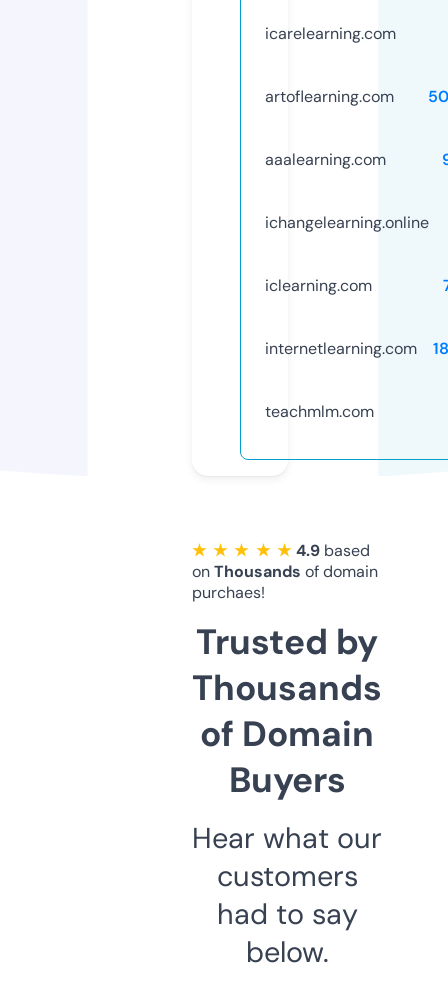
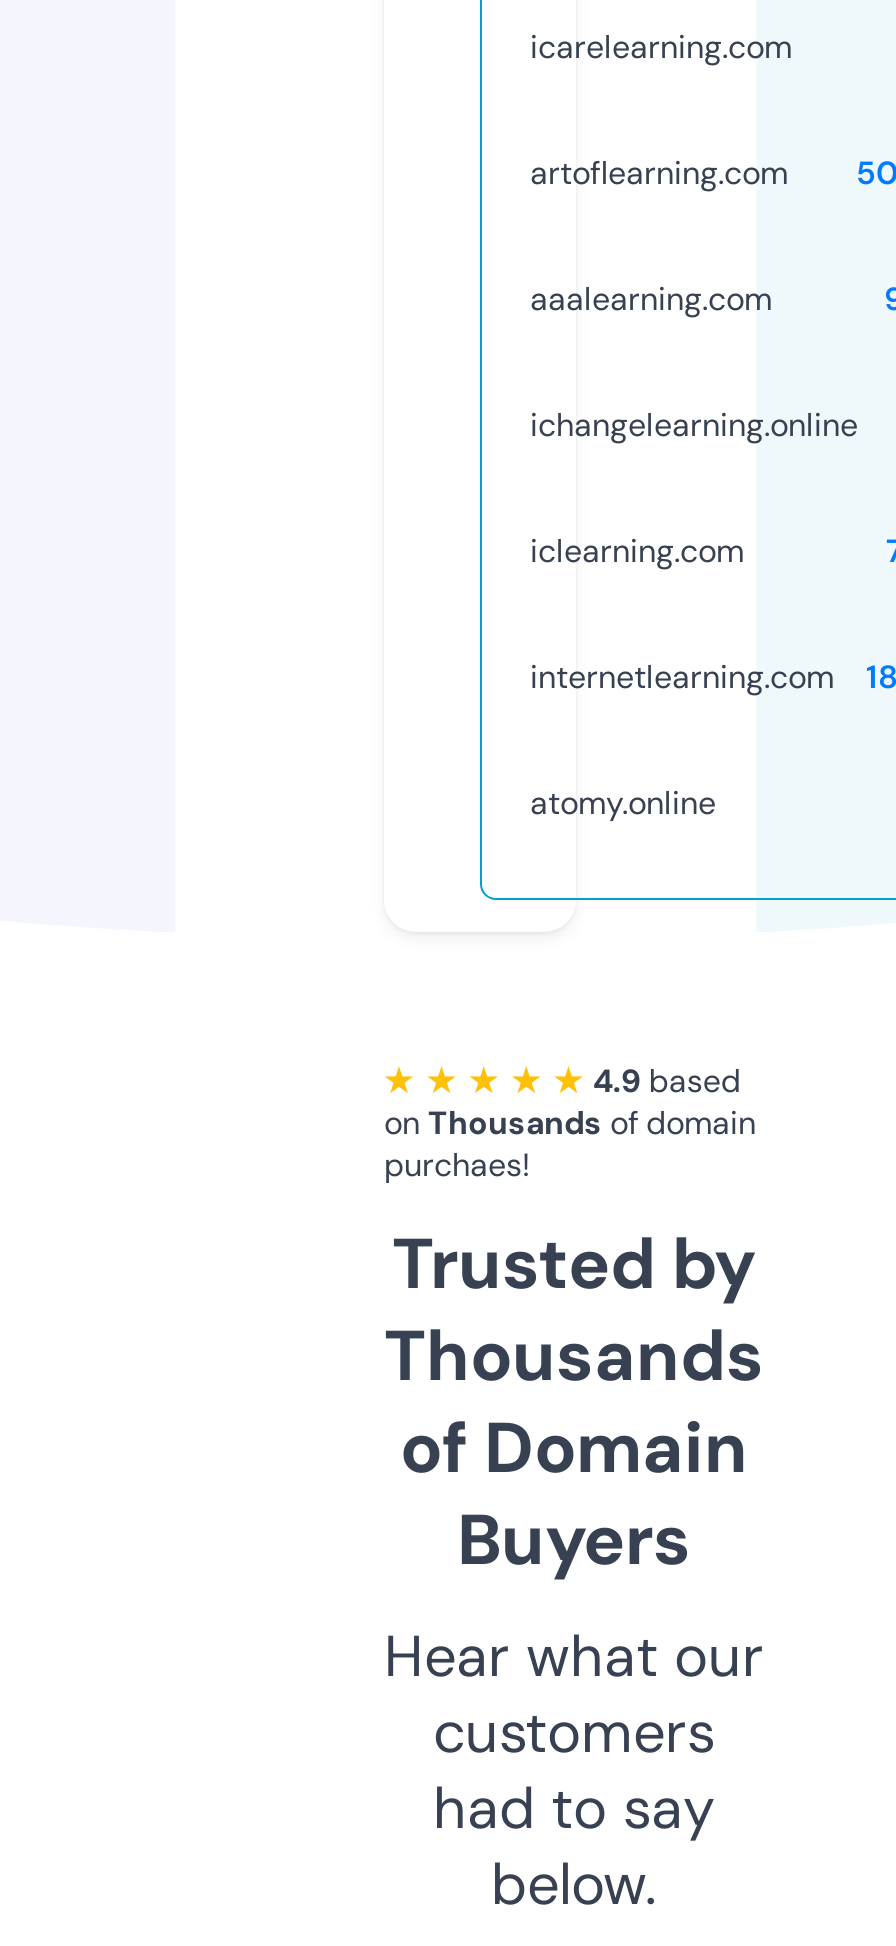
[265,401,374,422] teachmlm.com -> [530,782,716,824] atomy.online

